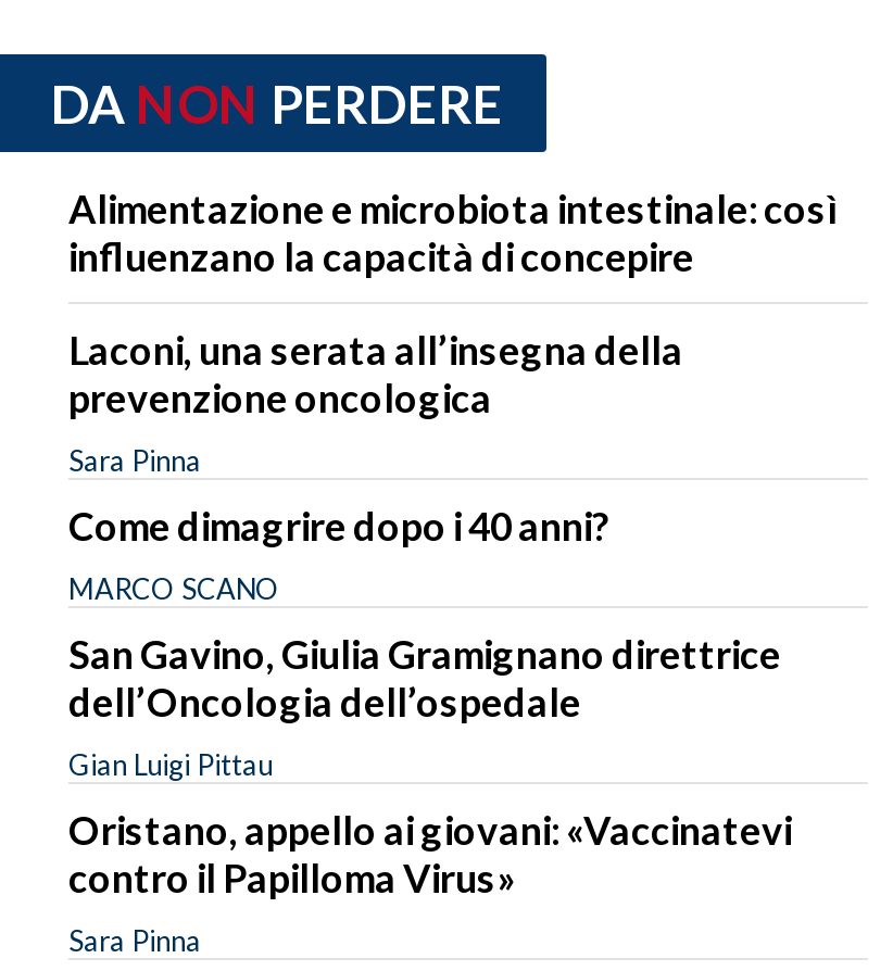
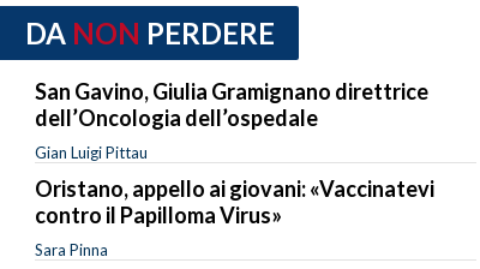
[68,184,838,605] Alimentazione e microbiota intestinale: così | influenzano la capacità di concepire | Laconi, una serata all’insegna della | prevenzione oncologica | Sara Pinna | Come dimagrire dopo i 40 anni? | MARCO SCANO -> none

